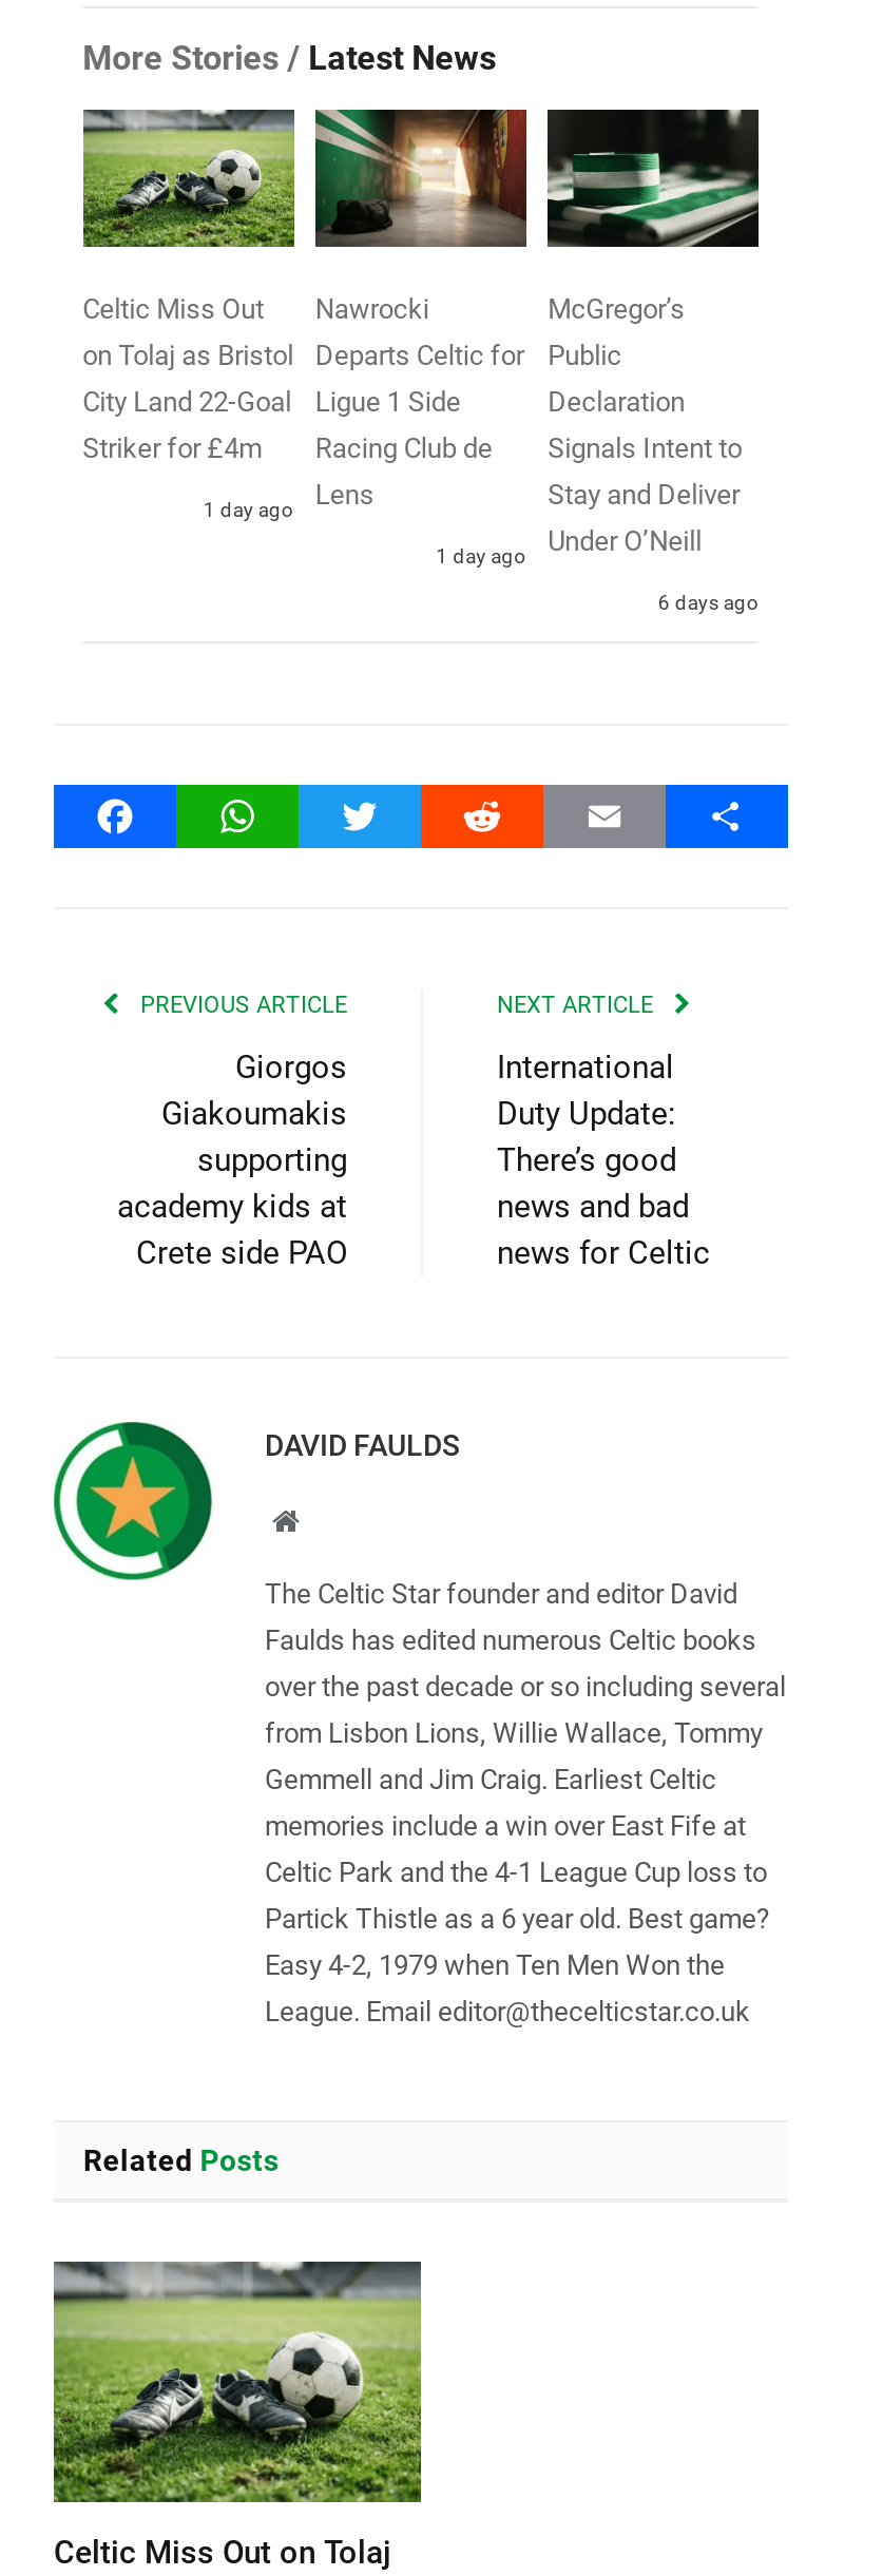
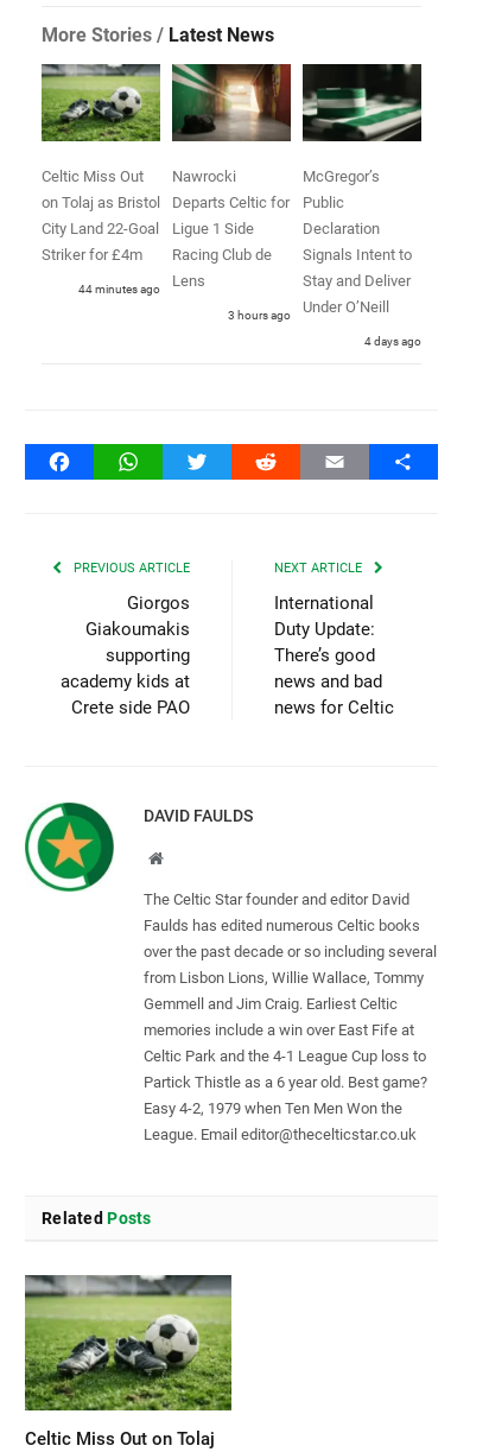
[203,479,374,521] 1 day ago Lens -> [78,272,205,296] 44 minutes ago Lens
[436,526,702,568] 1 day ago Under O’Neill -> [228,298,389,322] 3 hours ago Under O’Neill
[658,591,759,614] 6 days ago -> [365,335,422,348] 4 days ago

